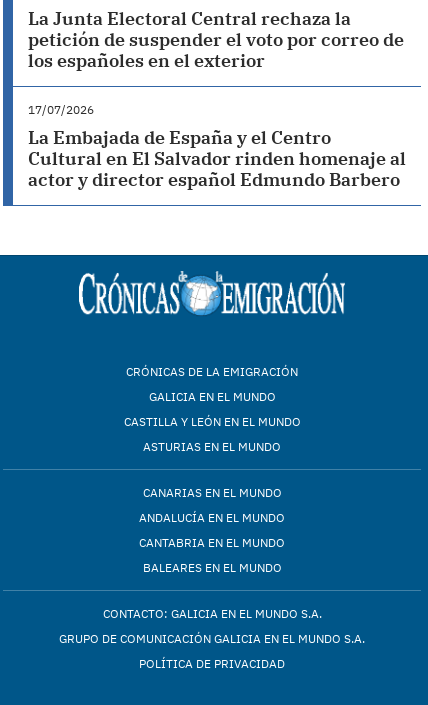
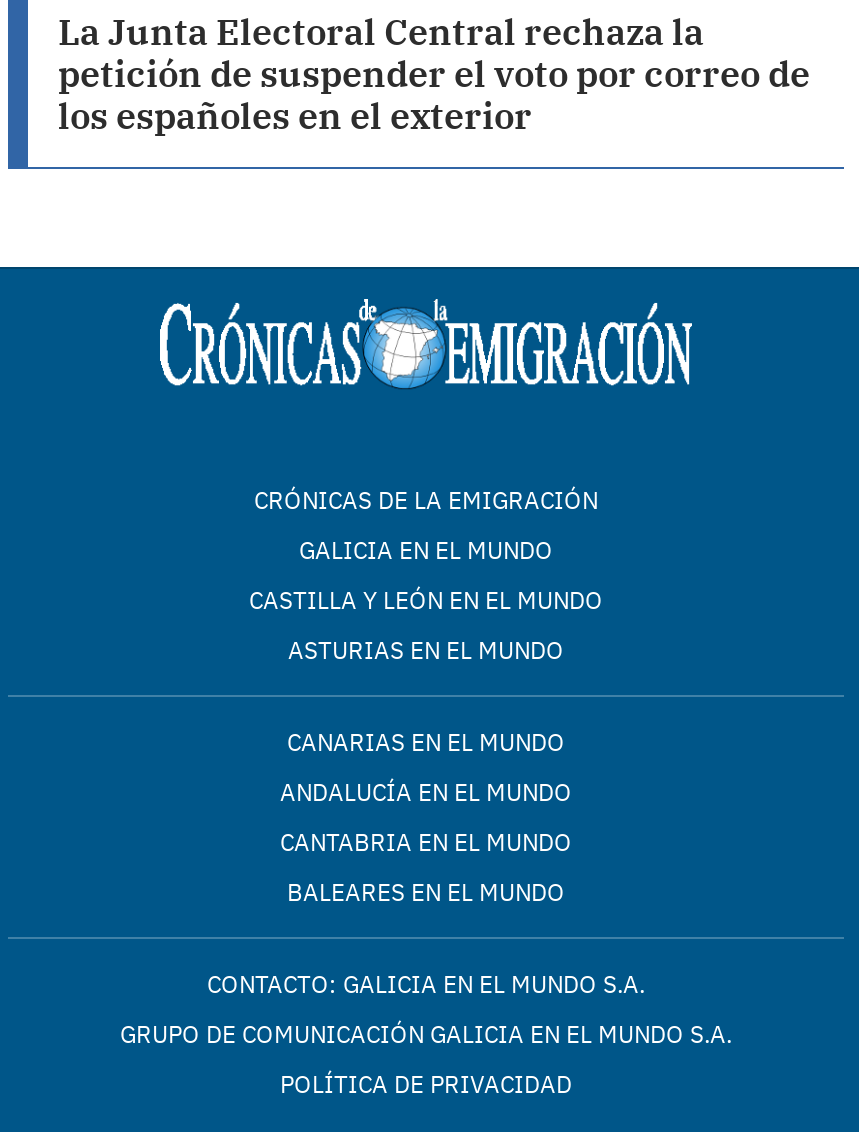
[28,102,406,191] 17/07/2026 | La Embajada de España y el Centro | Cultural en El Salvador rinden homenaje al | actor y director español Edmundo Barbero -> none

